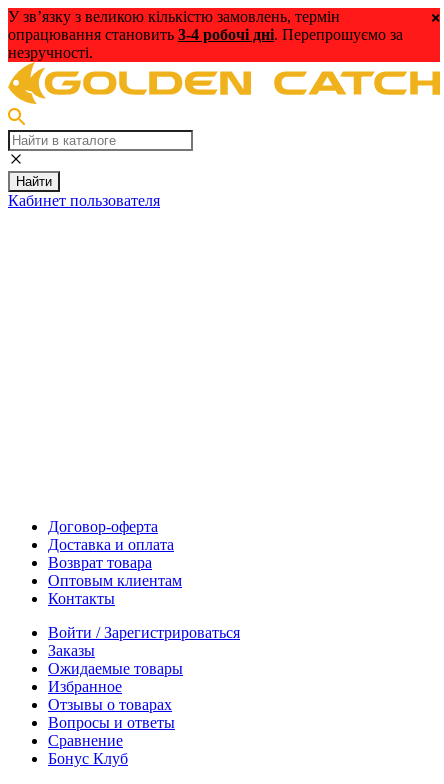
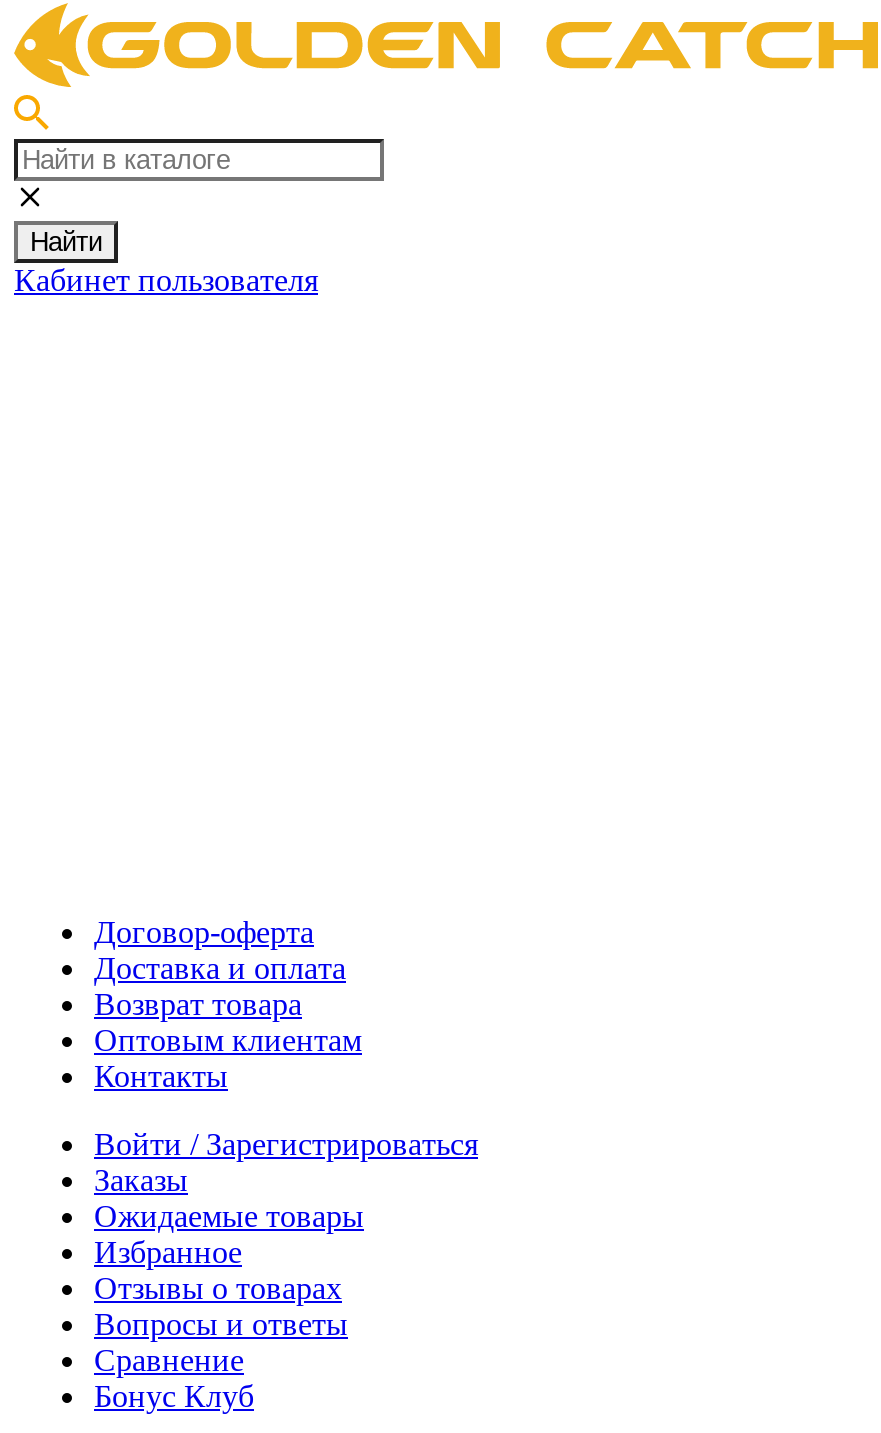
[8,8,403,61] У зв’язку з великою кількістю замовлень, термін | опрацювання становить 3-4 робочі дні. Перепрошуємо за | незручності. -> none

